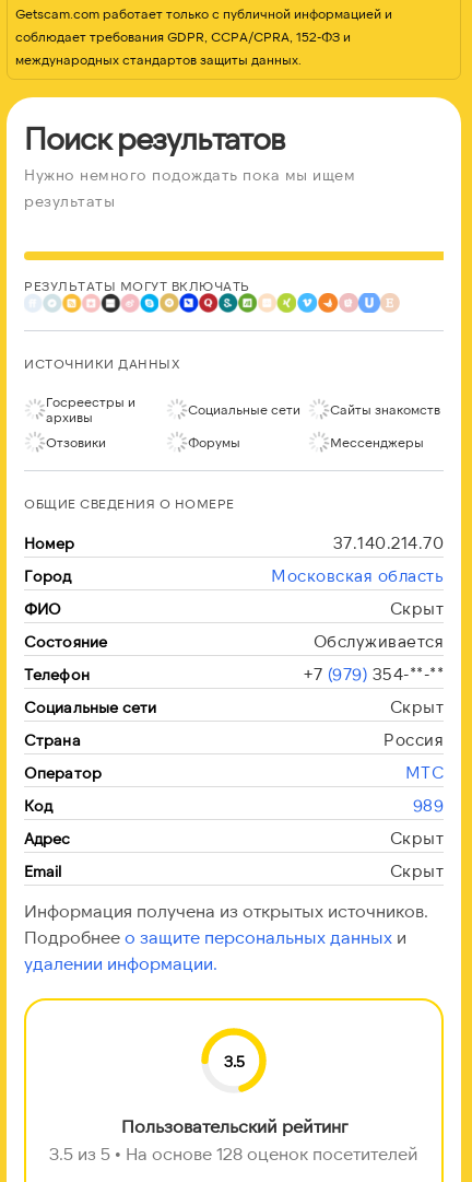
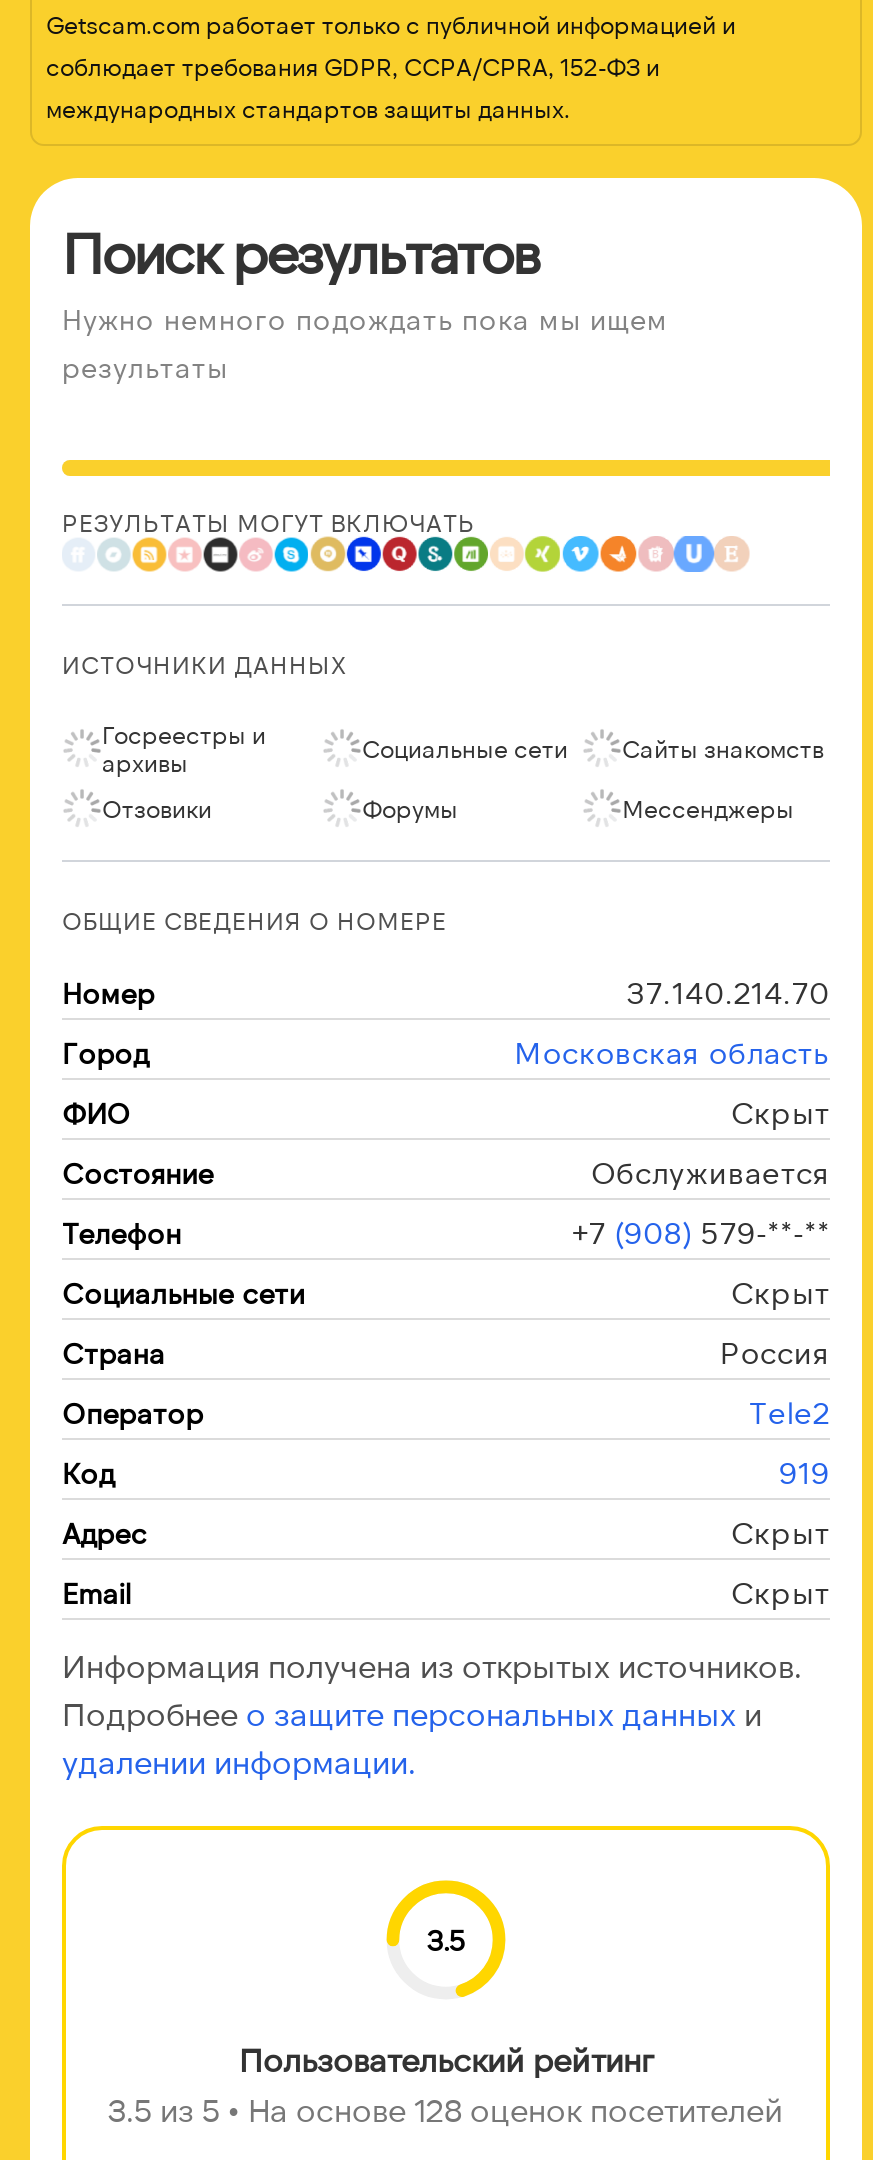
[304,664,444,683] +7 (979) 354-**-** -> [572,1214,830,1250] +7 (908) 579-**-**
[405,762,444,782] МТС -> [749,1394,830,1430] Tele2
[412,795,444,815] 989 -> [779,1454,830,1490] 919

